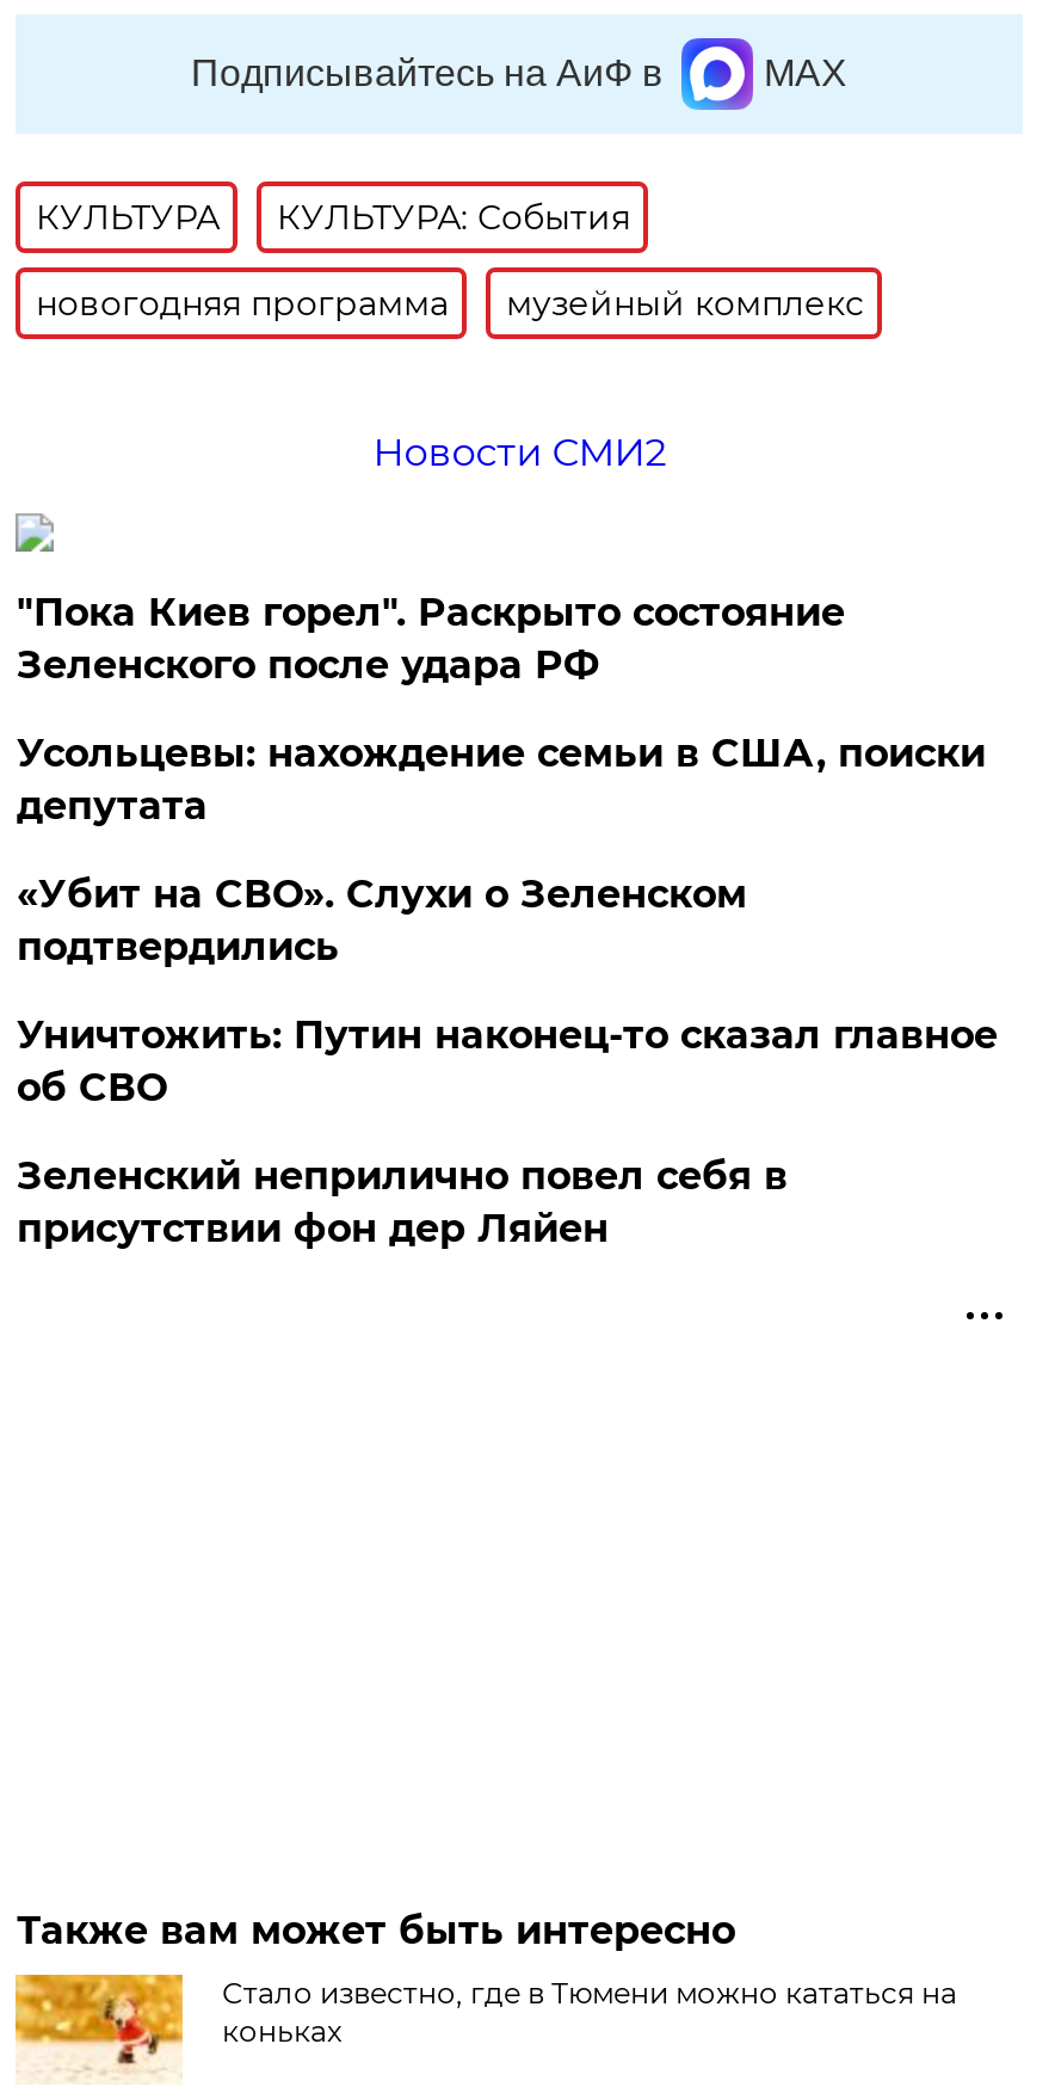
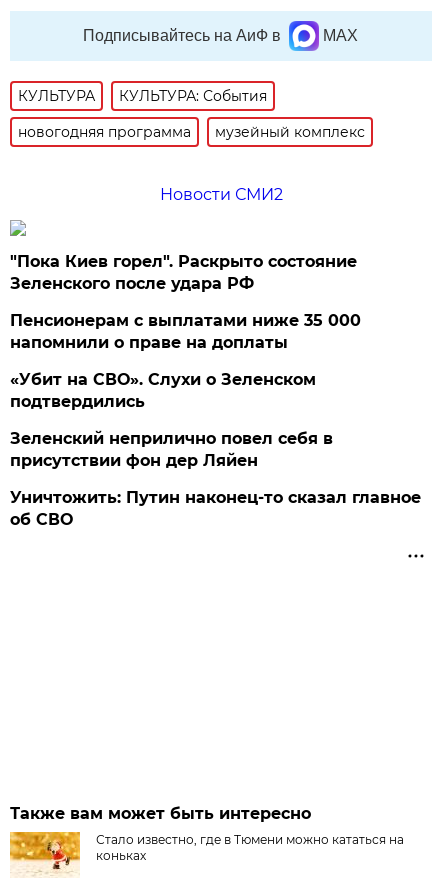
[16,730,986,828] Усольцевы: нахождение семьи в США, поиски | депутата -> [10,311,361,352] Пенсионерам с выплатами ниже 35 000 | напомнили о праве на доплаты
moved [16,1012,997,1110] -> [10,488,421,529]: Уничтожить: Путин наконец-то сказал главное | об СВО
moved [16,1153,787,1251] -> [10,429,333,470]: Зеленский неприлично повел cебя в | присутствии фон дер Ляйен

